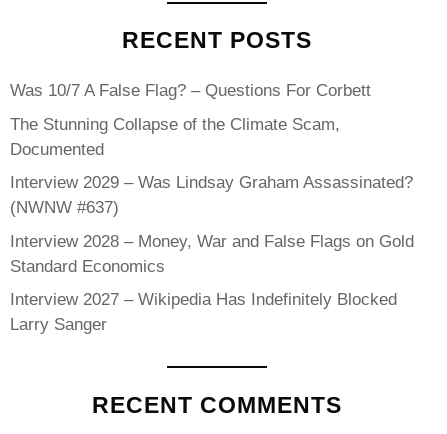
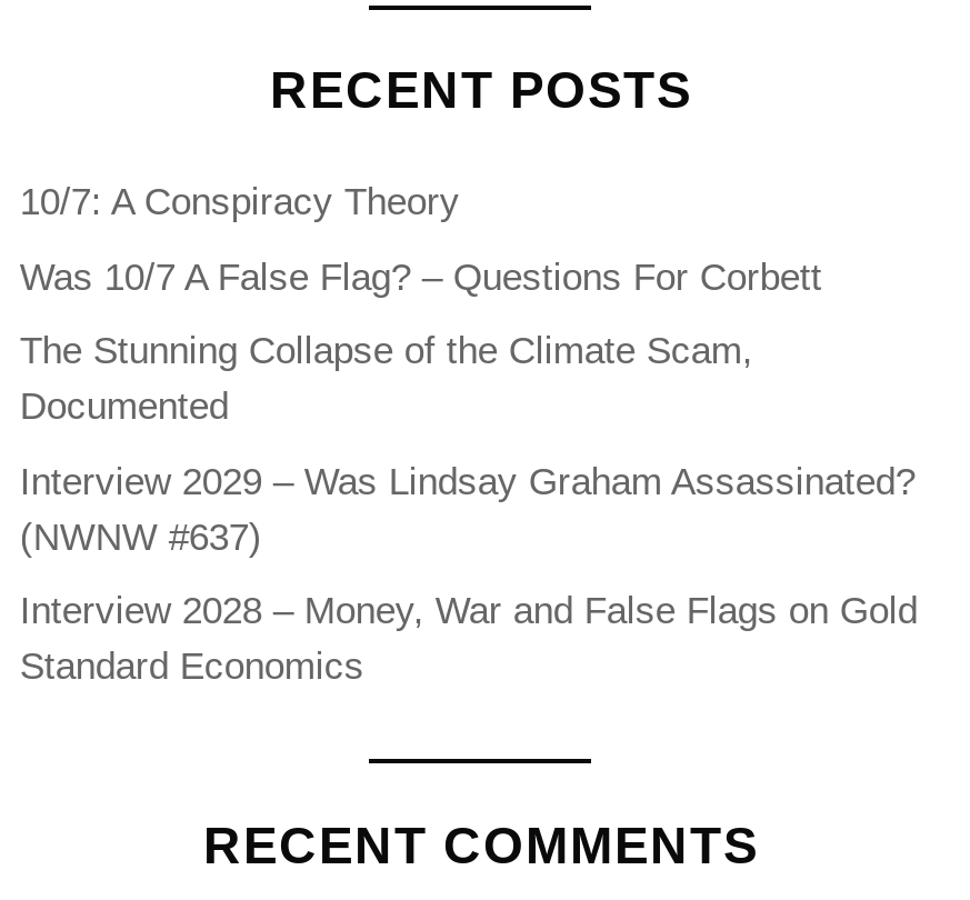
none -> [20,181,460,223] 10/7: A Conspiracy Theory
moved [10,81,414,275] -> [20,256,918,688]: Was 10/7 A False Flag? – Questions For Corbett | The Stunning Collapse of the Climate Scam, | Documented | Interview 2029 – Was Lindsay Graham Assassinated? | (NWNW #637) | Interview 2028 – Money, War and False Flags on Gold | Standard Economics
[10,290,397,334] Interview 2027 – Wikipedia Has Indefinitely Blocked | Larry Sanger -> none

